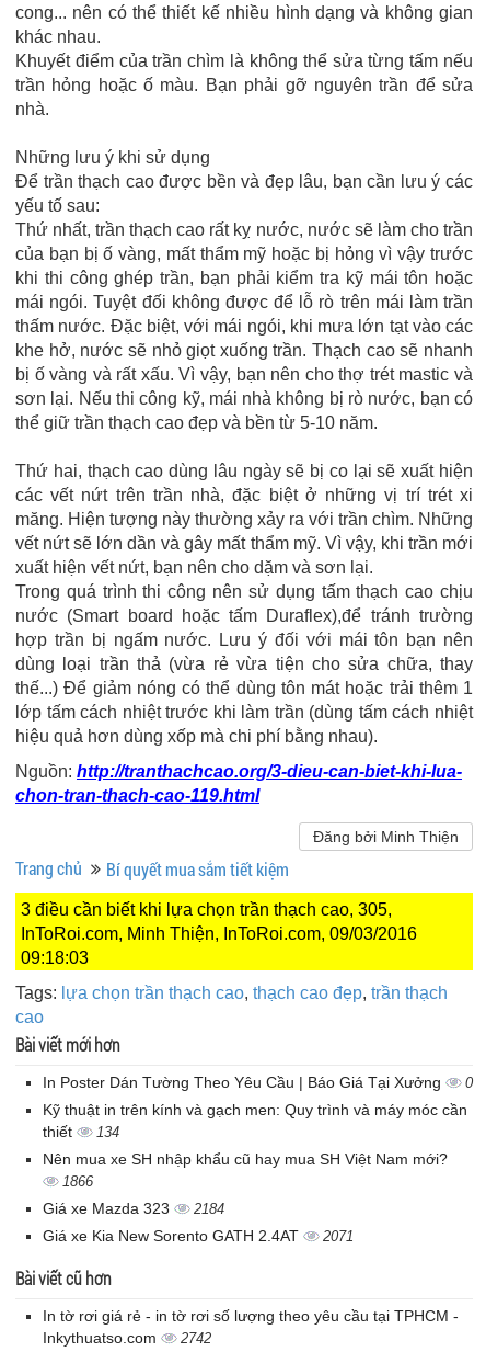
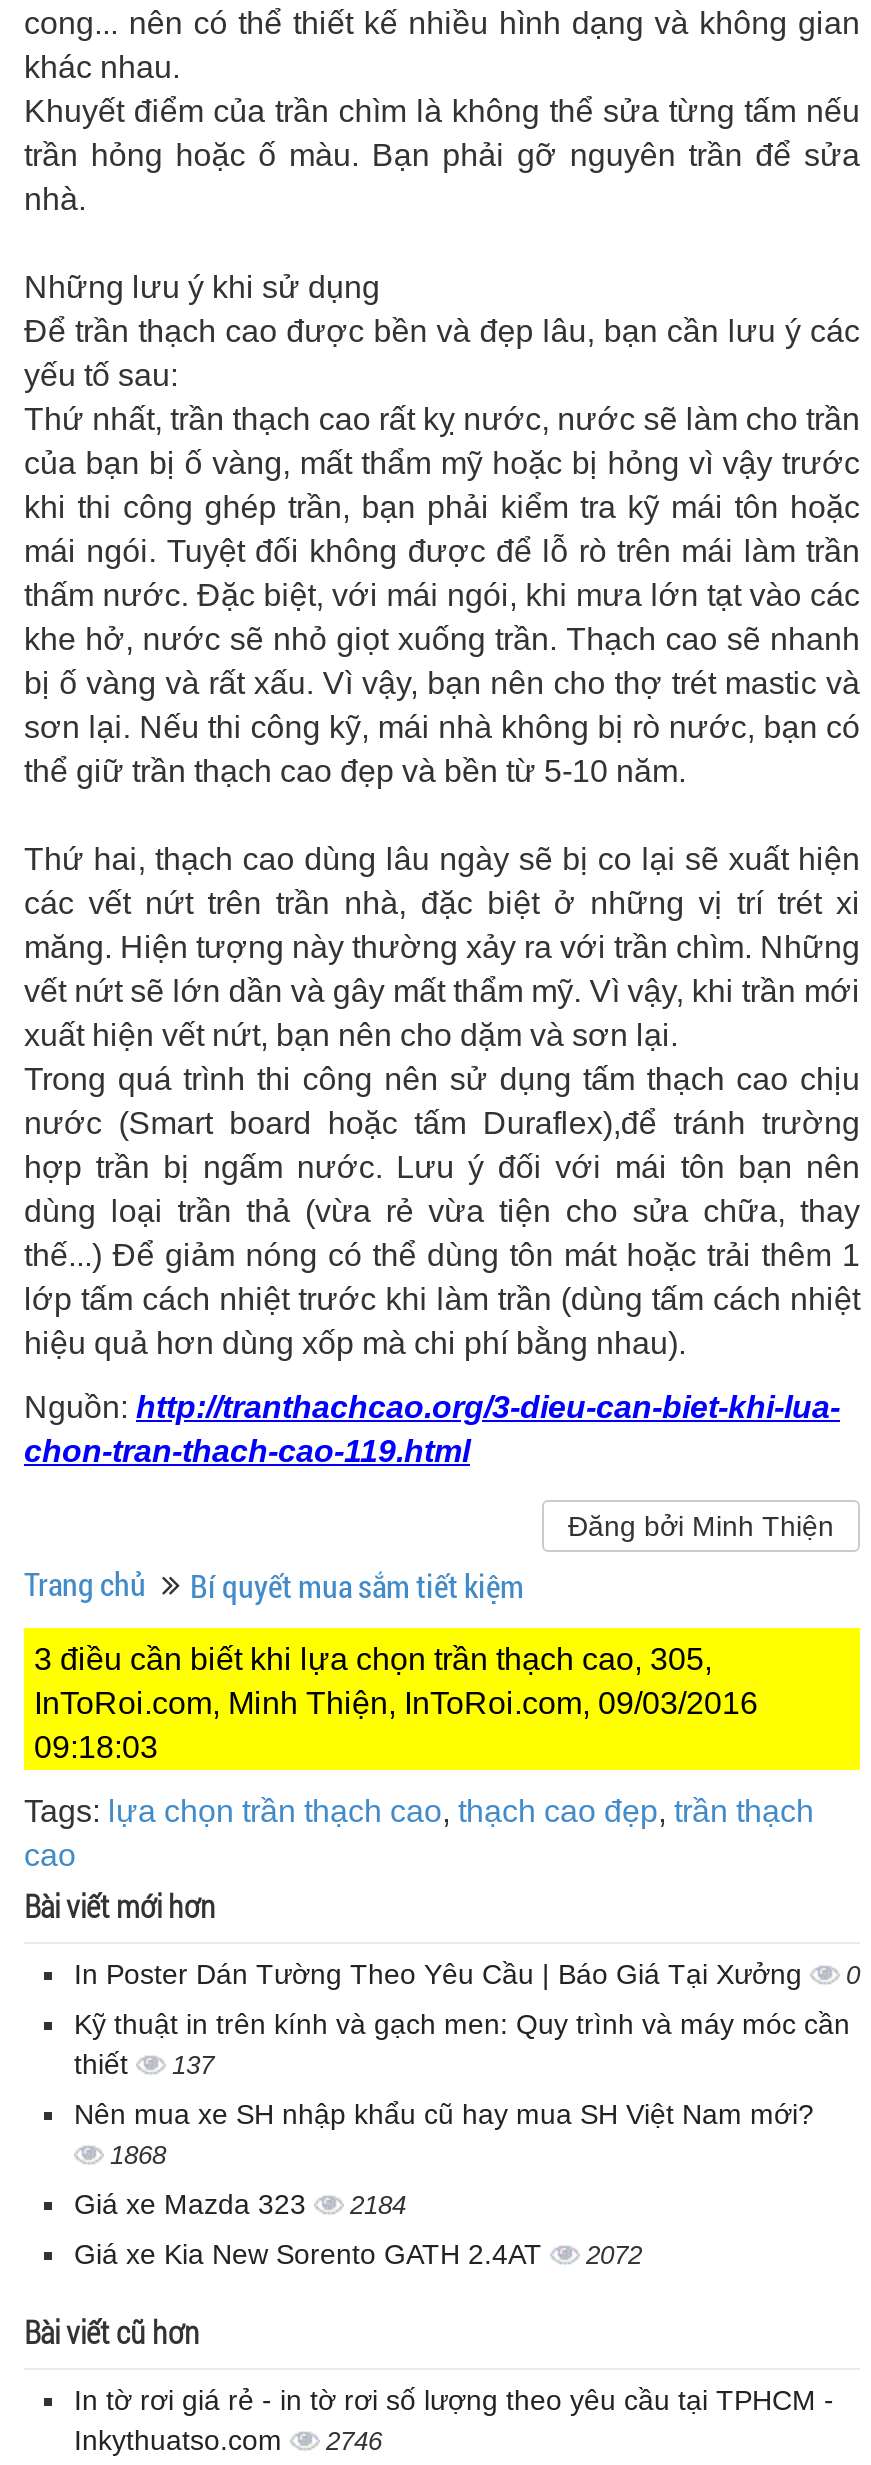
[43,1123,119,1140] thiết 134 -> [74,2048,214,2080] thiết 137
[62,1173,93,1190] 1866 -> [110,2140,166,2170] 1868
[43,1227,354,1244] Giá xe Kia New Sorento GATH 2.4AT 2071 -> [74,2238,642,2270] Giá xe Kia New Sorento GATH 2.4AT 2072
[43,1329,211,1346] Inkythuatso.com 2742 -> [74,2424,382,2456] Inkythuatso.com 2746

